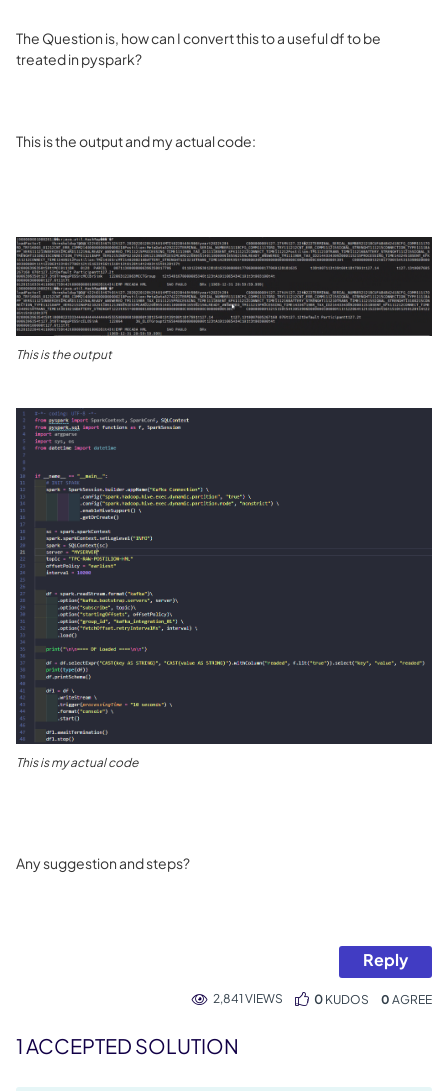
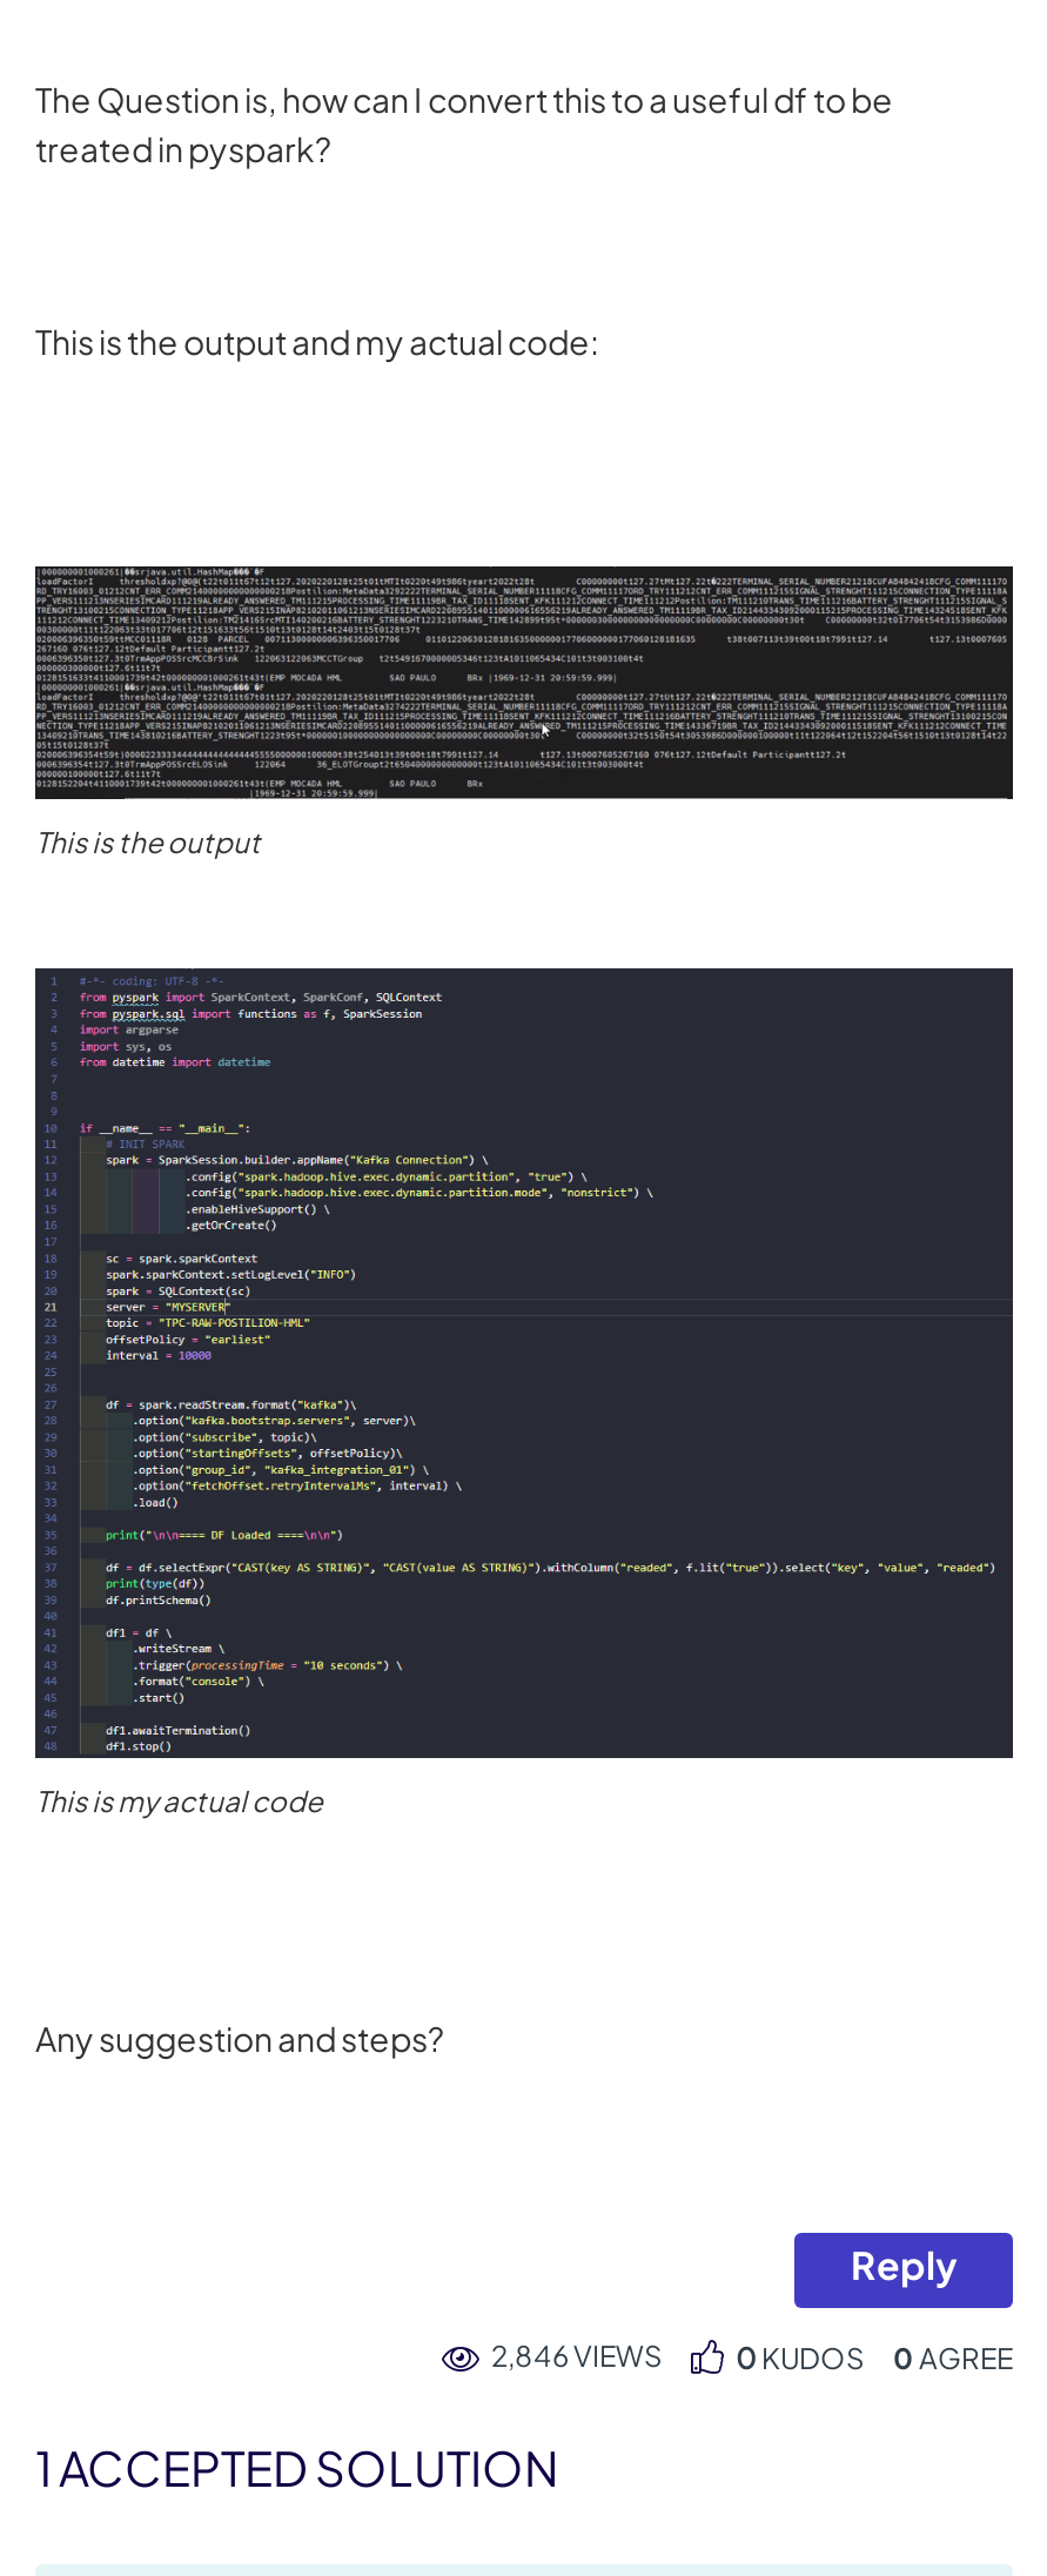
[213,991,283,1006] 2,841 VIEWS -> [491,2339,663,2374] 2,846 VIEWS

